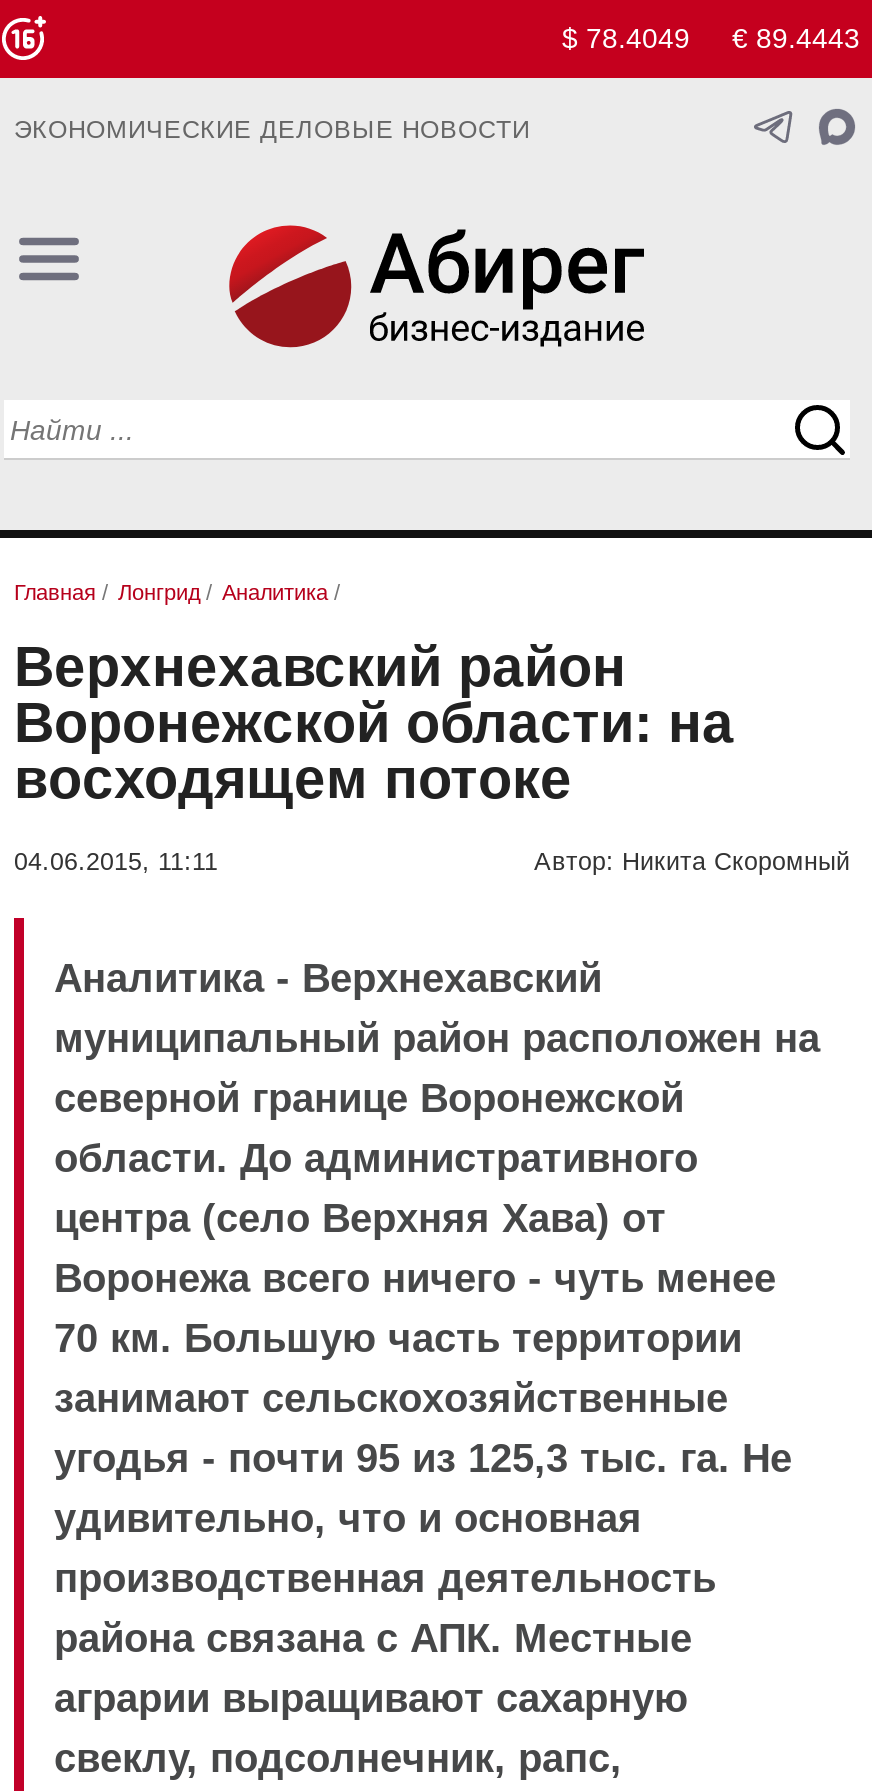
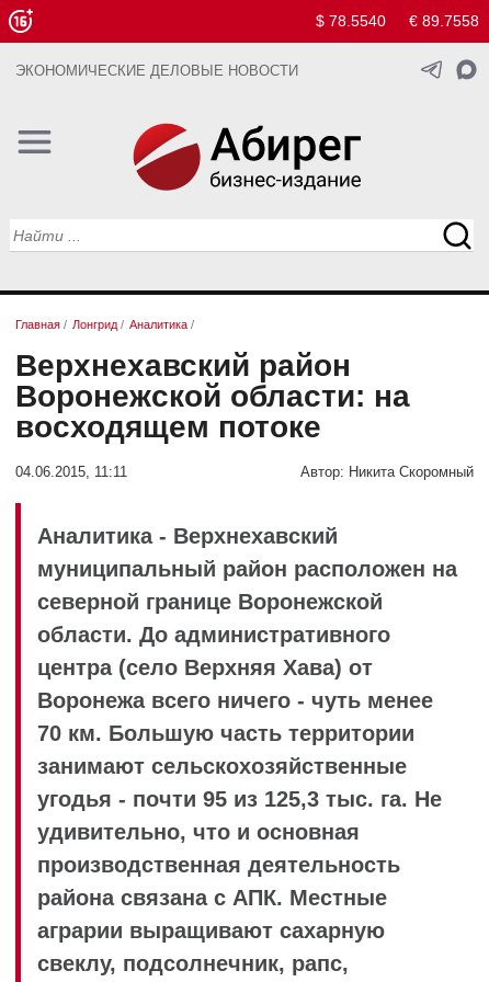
[562,22,690,54] $ 78.4049 -> [316,12,386,30] $ 78.5540
[732,22,860,54] € 89.4443 -> [409,12,479,30] € 89.7558

